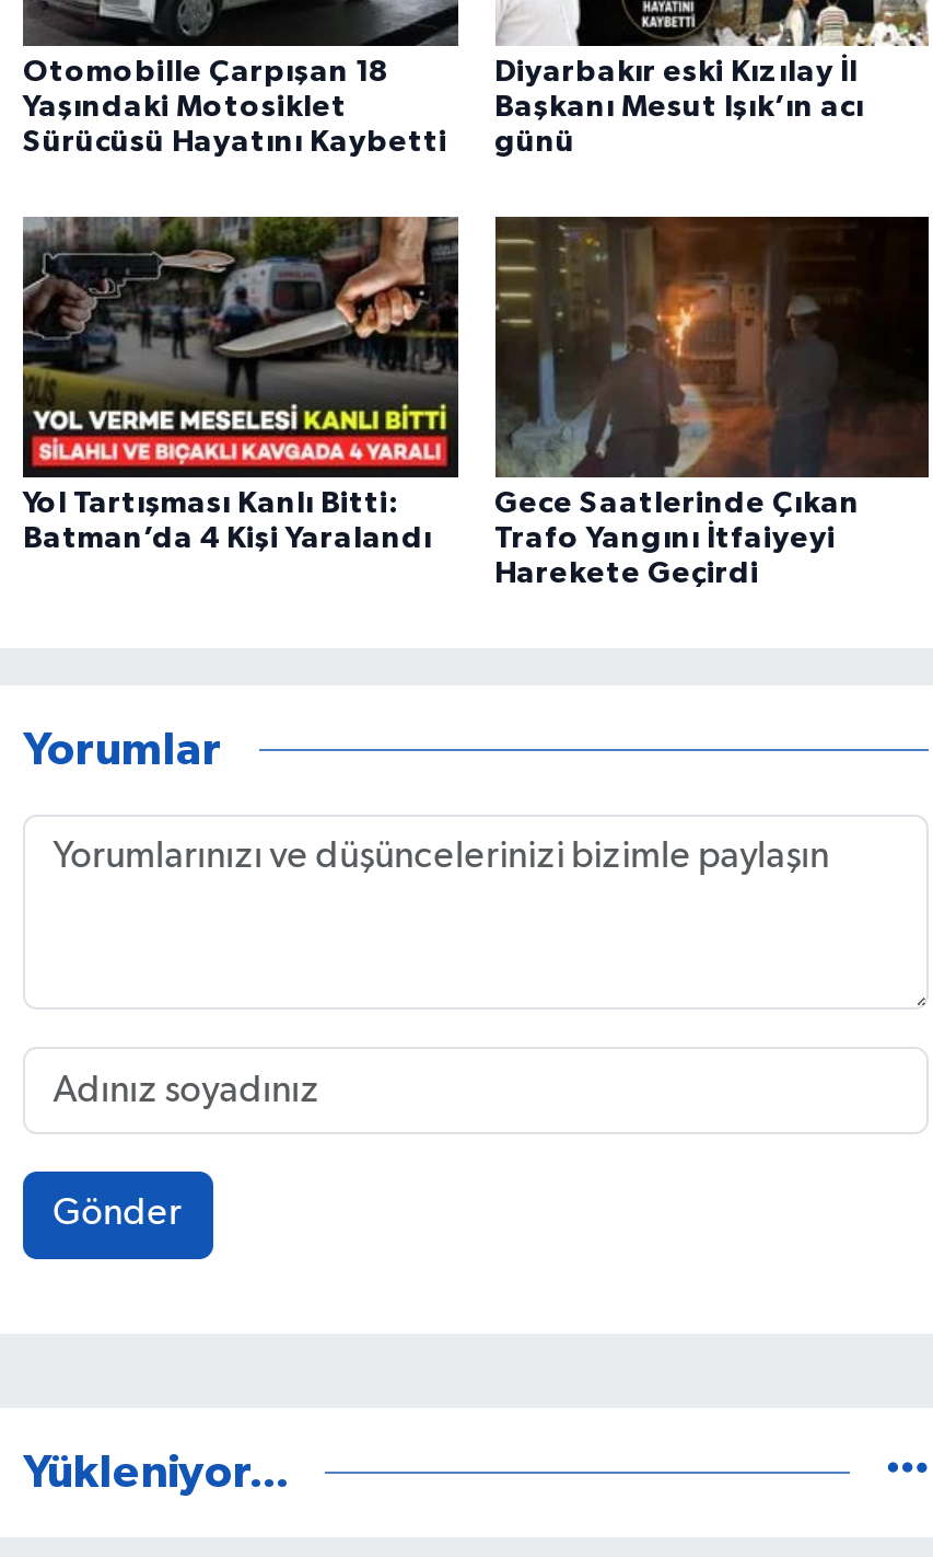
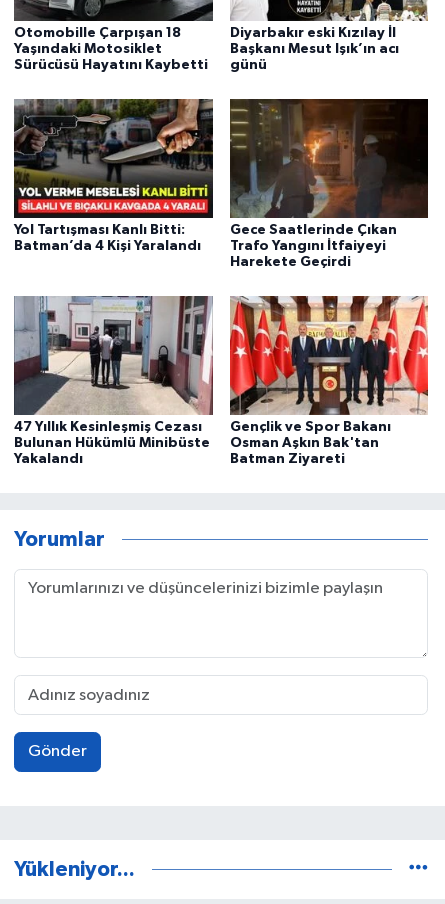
none -> [14,295,213,466] [image] | 47 Yıllık Kesinleşmiş Cezası | Bulunan Hükümlü Minibüste | Yakalandı
none -> [229,295,429,466] [image] | Gençlik ve Spor Bakanı | Osman Aşkın Bak'tan | Batman Ziyareti

